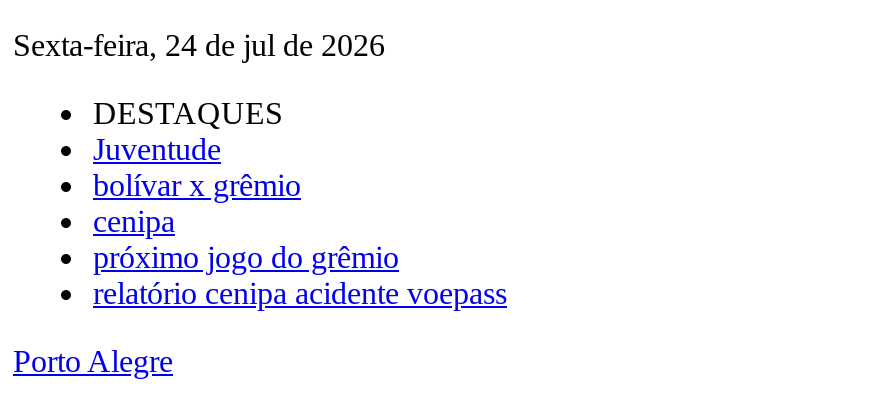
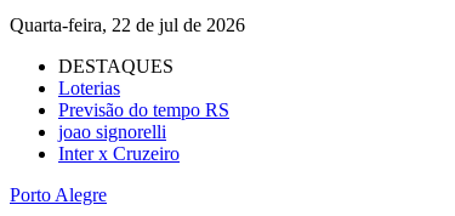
[13,28,385,62] Sexta-feira, 24 de jul de 2026 -> [10,15,245,35] Quarta-feira, 22 de jul de 2026
[93,132,507,310] Juventude | bolívar x grêmio | cenipa | próximo jogo do grêmio | relatório cenipa acidente voepass -> [58,78,229,164] Loterias | Previsão do tempo RS | joao signorelli | Inter x Cruzeiro

